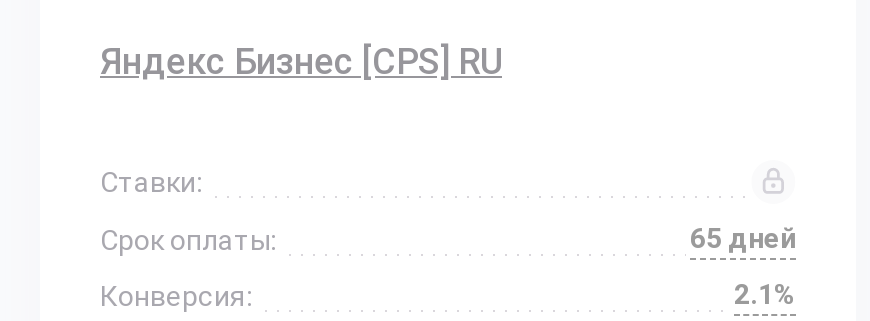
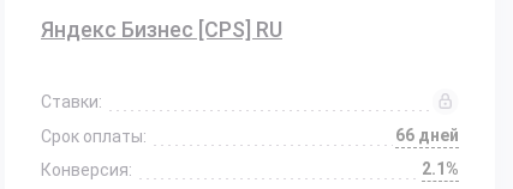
[690,222,796,254] 65 дней -> [395,126,459,145] 66 дней

